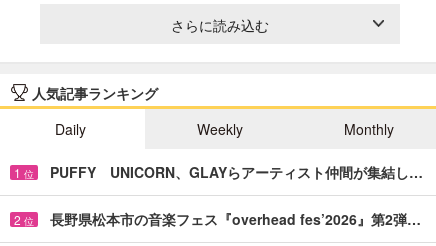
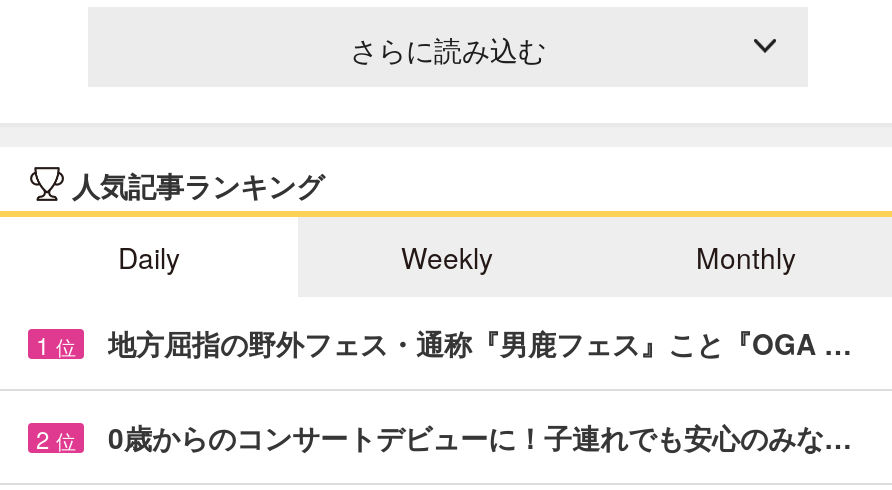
[50,162,423,182] PUFFY UNICORN、GLAYらアーティスト仲間が集結し… -> [108,323,852,363] 地方屈指の野外フェス・通称『男鹿フェス』こと『OGA …
[50,209,421,229] 長野県松本市の音楽フェス『overhead fes’2026』第2弾… -> [108,417,852,457] 0歳からのコンサートデビューに！子連れでも安心のみな…

